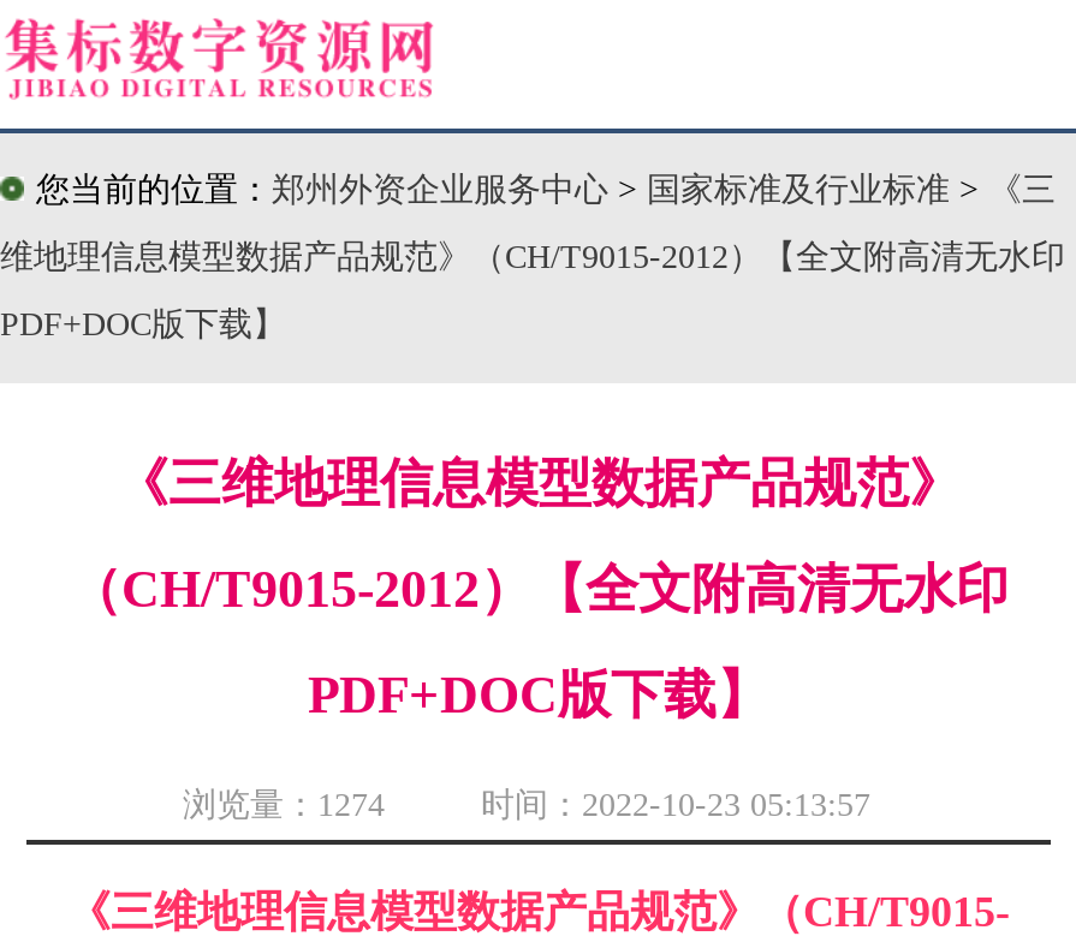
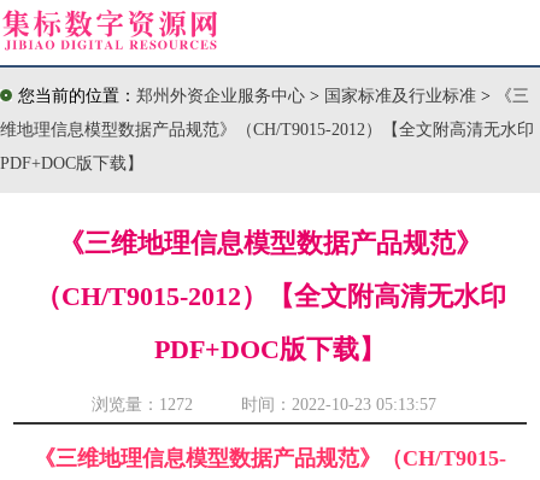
[183,787,870,823] 浏览量：1274 时间：2022-10-23 05:13:57 -> [92,396,436,414] 浏览量：1272 时间：2022-10-23 05:13:57

